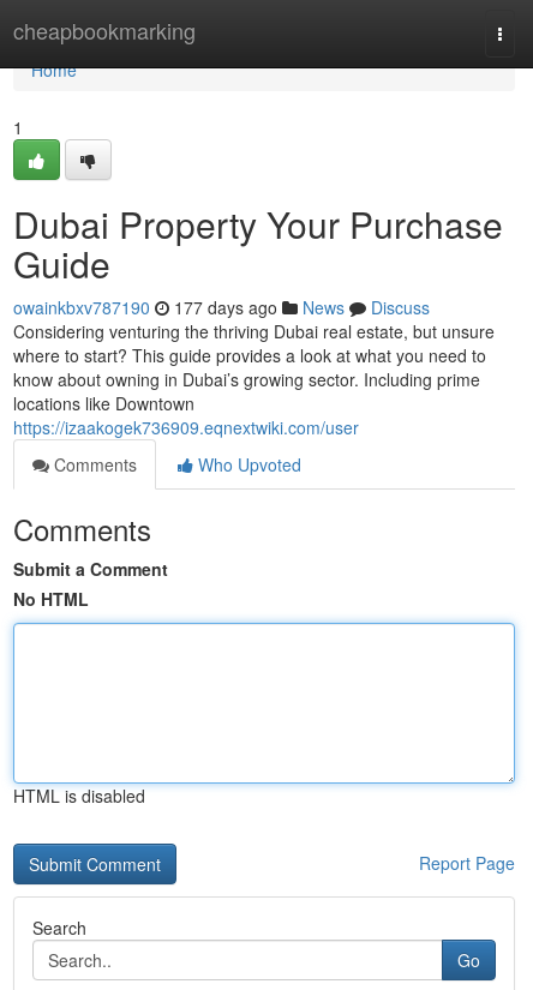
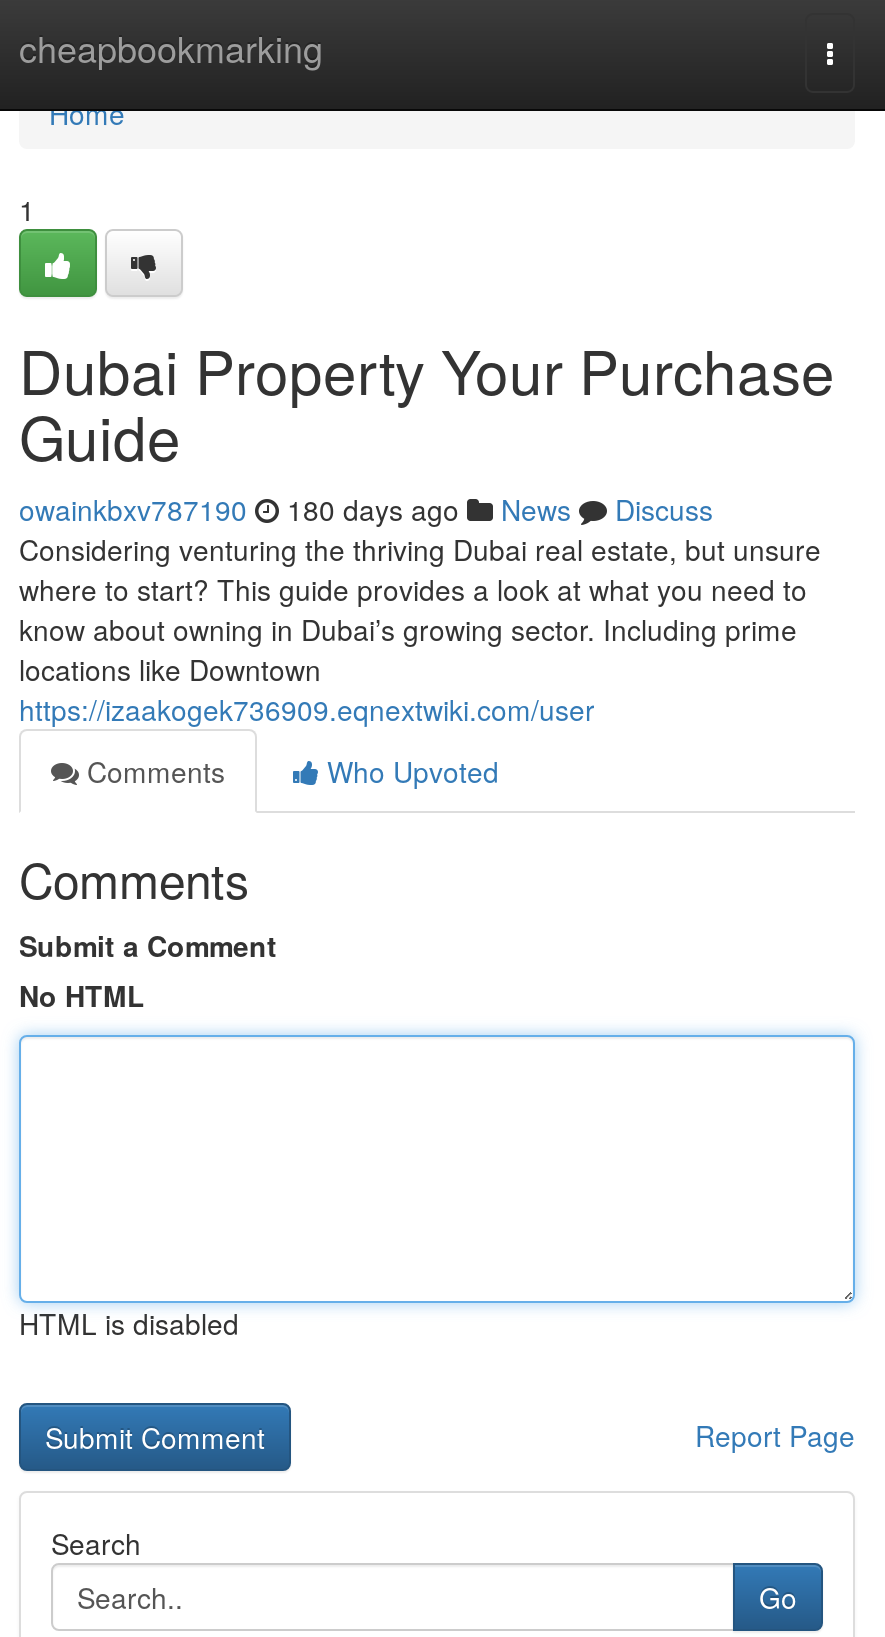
[13,295,430,319] owainkbxv787190 177 days ago News Discuss -> [19,489,713,529] owainkbxv787190 180 days ago News Discuss

